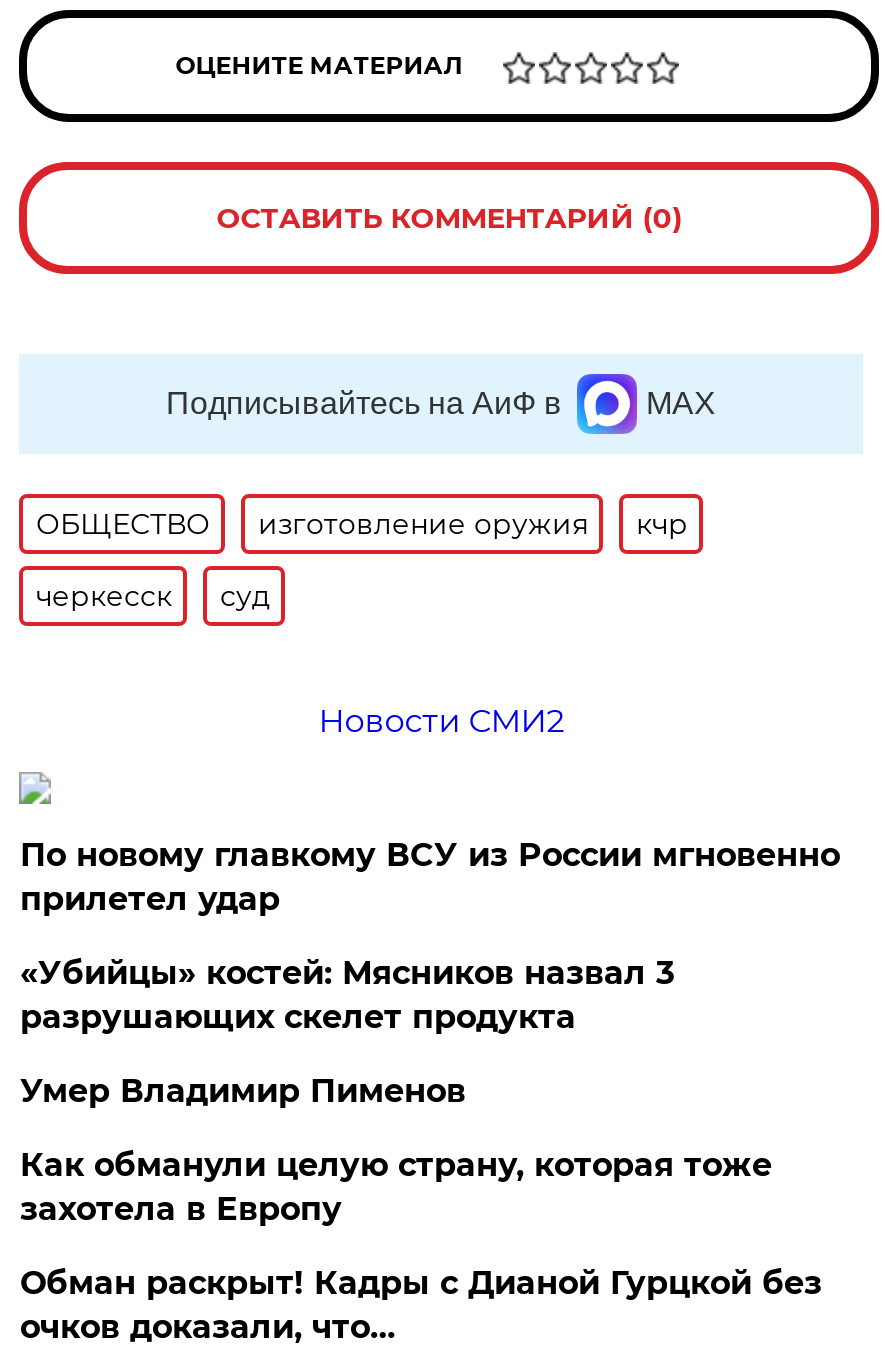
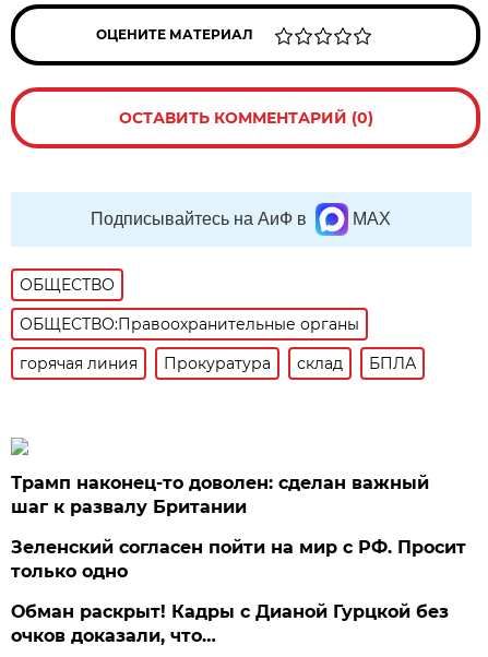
[36,506,688,740] изготовление оружия | кчр | черкесск | суд | Новости СМИ2 -> [20,314,416,373] ОБЩЕСТВО:Правоохранительные органы | горячая линия | Прокуратура | склад | БПЛА
[20,836,840,1228] По новому главкому ВСУ из России мгновенно | прилетел удар | «Убийцы» костей: Мясников назвал 3 | разрушающих скелет продукта | Умер Владимир Пименов | Как обманули целую страну, которая тоже | захотела в Европу -> [11,472,467,582] Трамп наконец-то доволен: сделан важный | шаг к развалу Британии | Зеленский согласен пойти на мир с РФ. Просит | только одно

